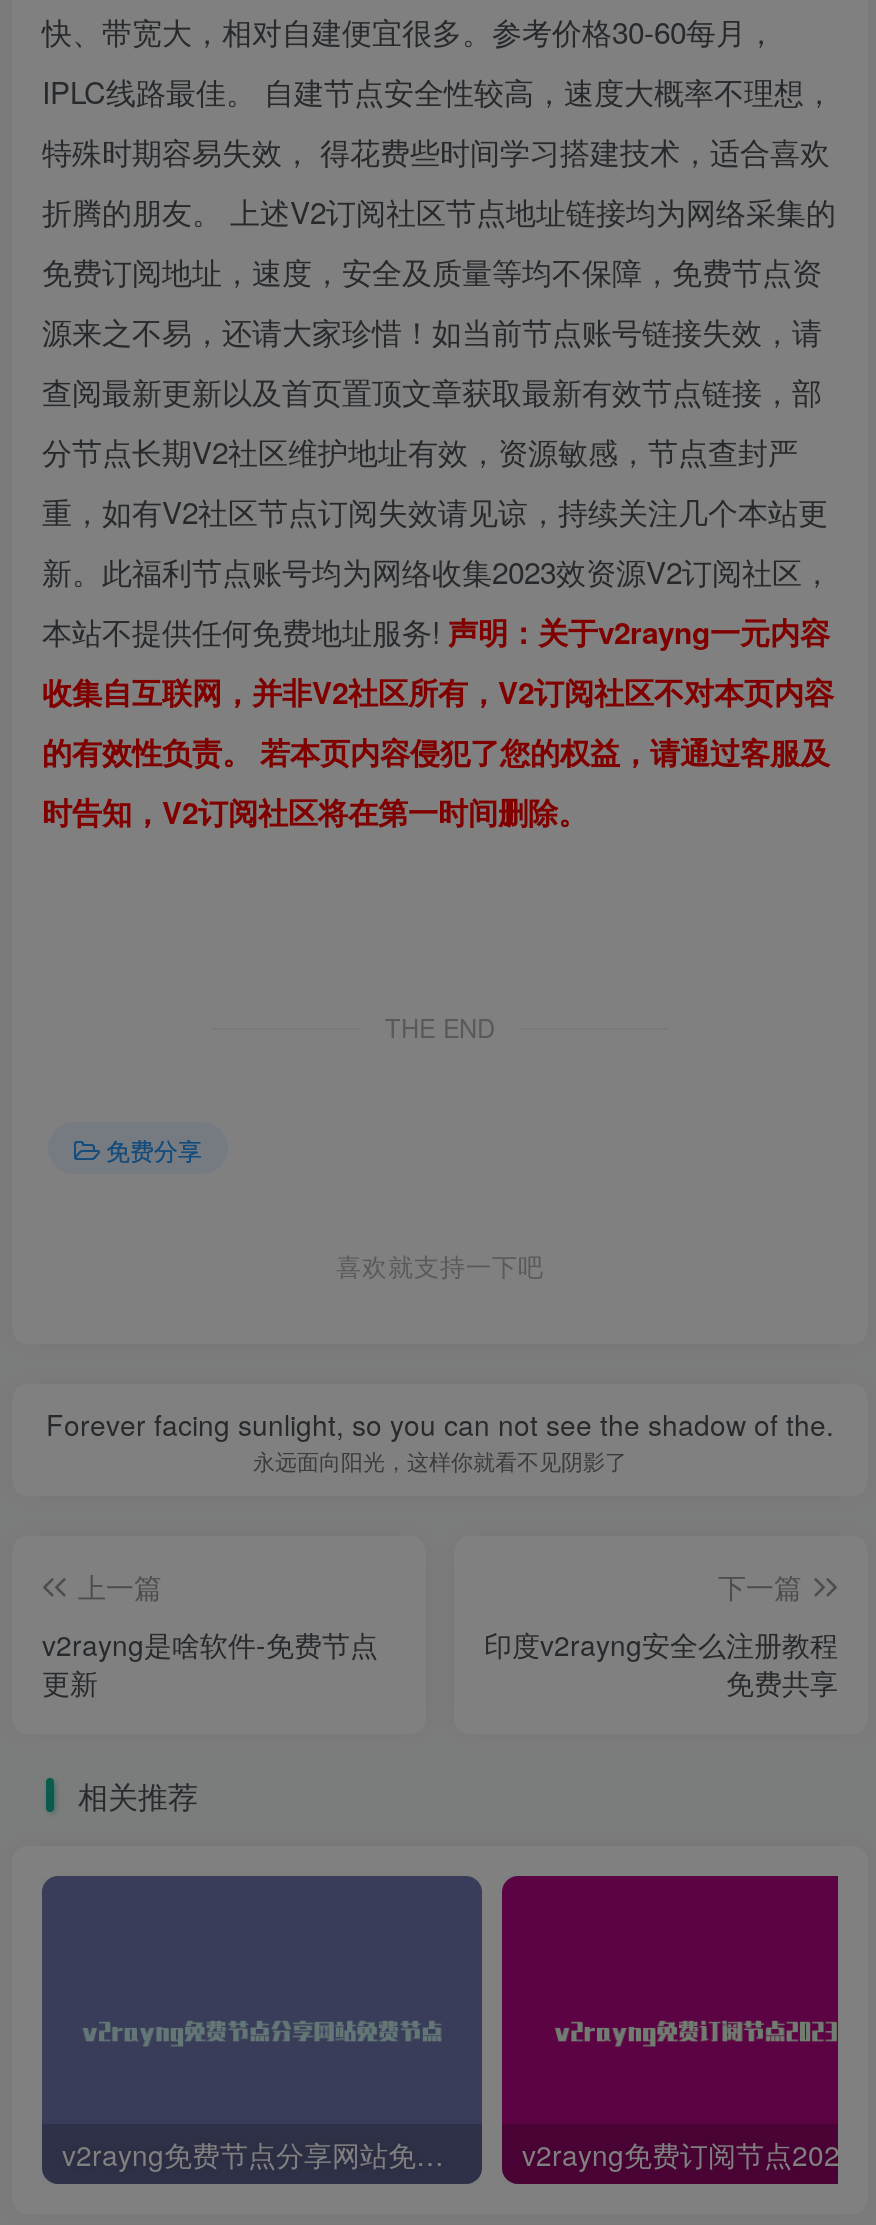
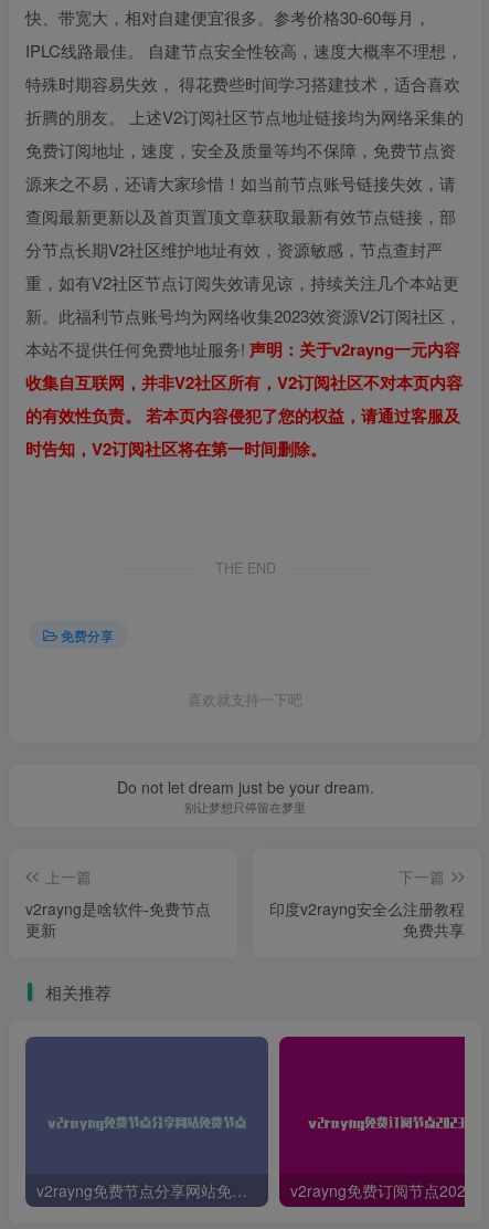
[46,1404,834,1476] Forever facing sunlight, so you can not see the shadow of the. | 永远面向阳光，这样你就看不见阴影了 -> [116,776,374,816] Do not let dream just be your dream. | 别让梦想只停留在梦里

